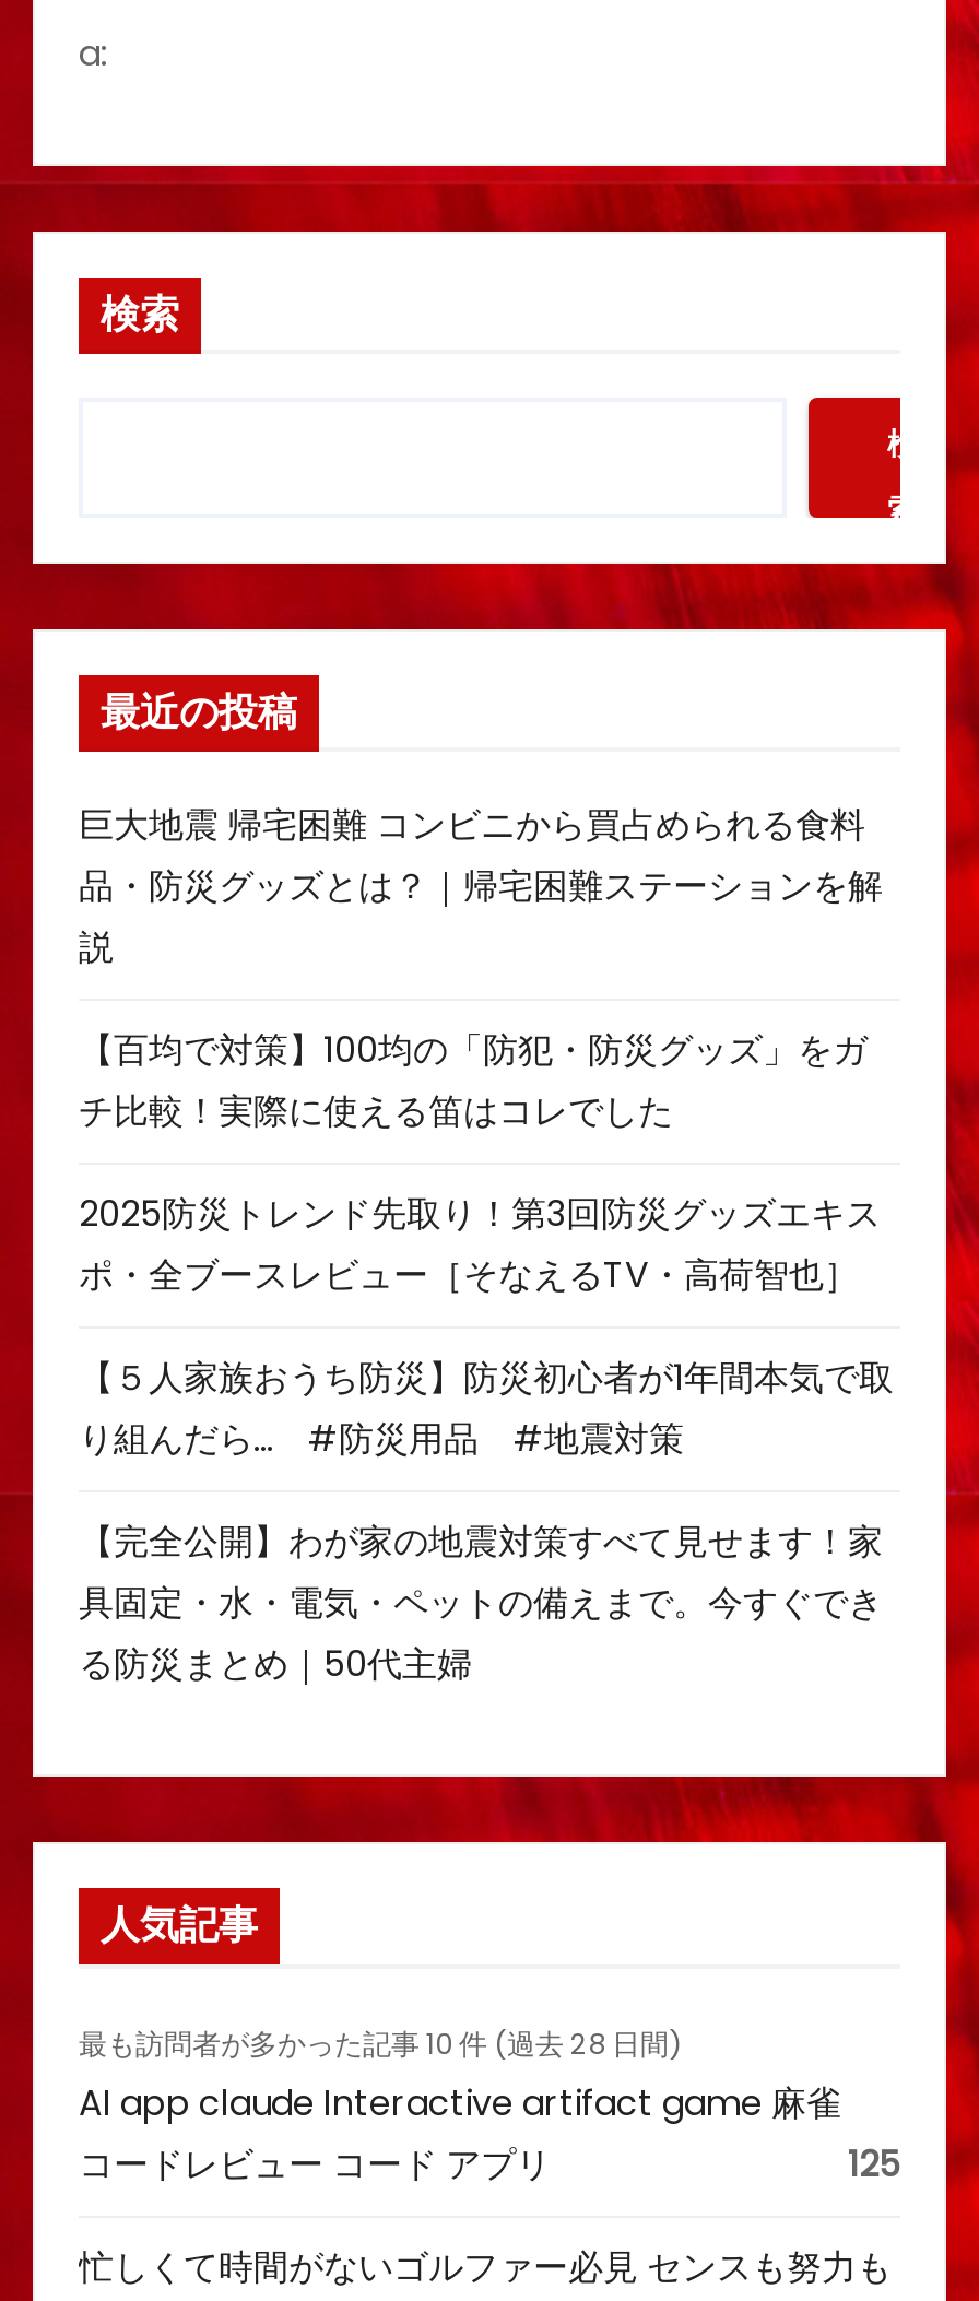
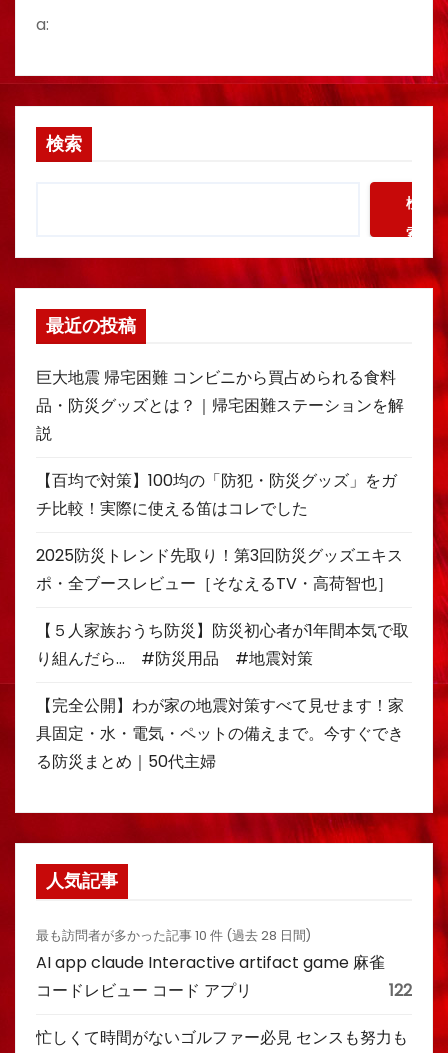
[848,2139,900,2190] 125 -> [389,979,412,1002] 122

